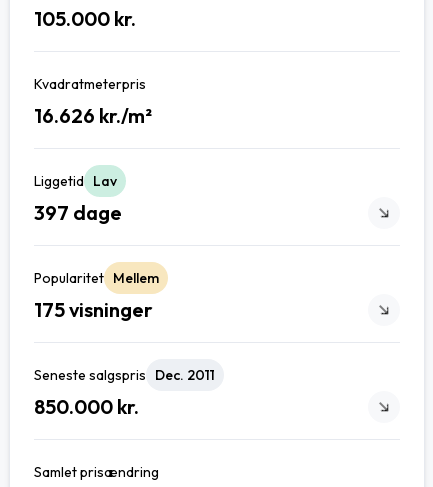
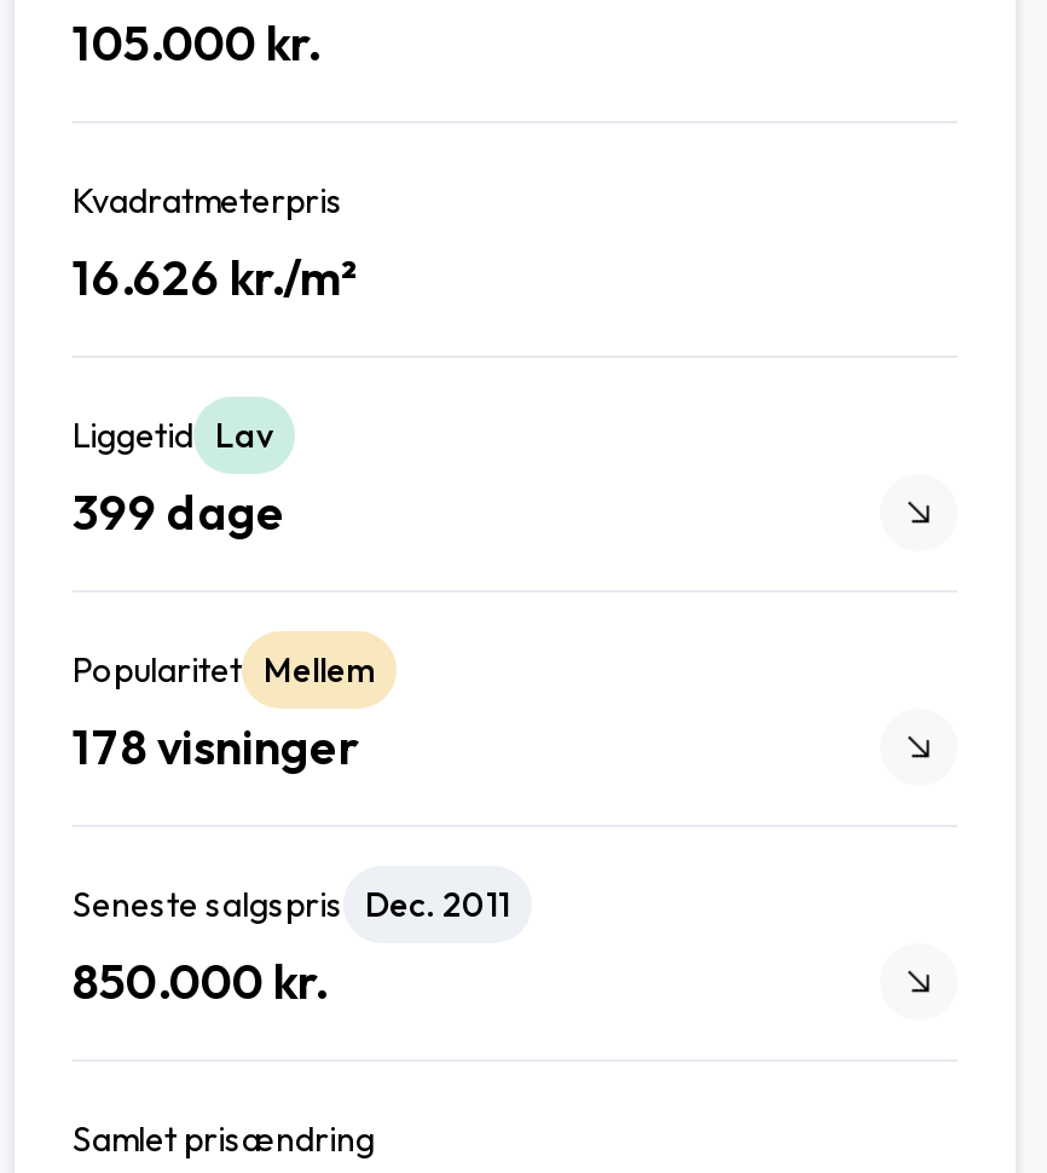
[34,200,122,225] 397 dage -> [73,481,285,541] 399 dage
[34,297,153,322] 175 visninger -> [73,715,360,776] 178 visninger

